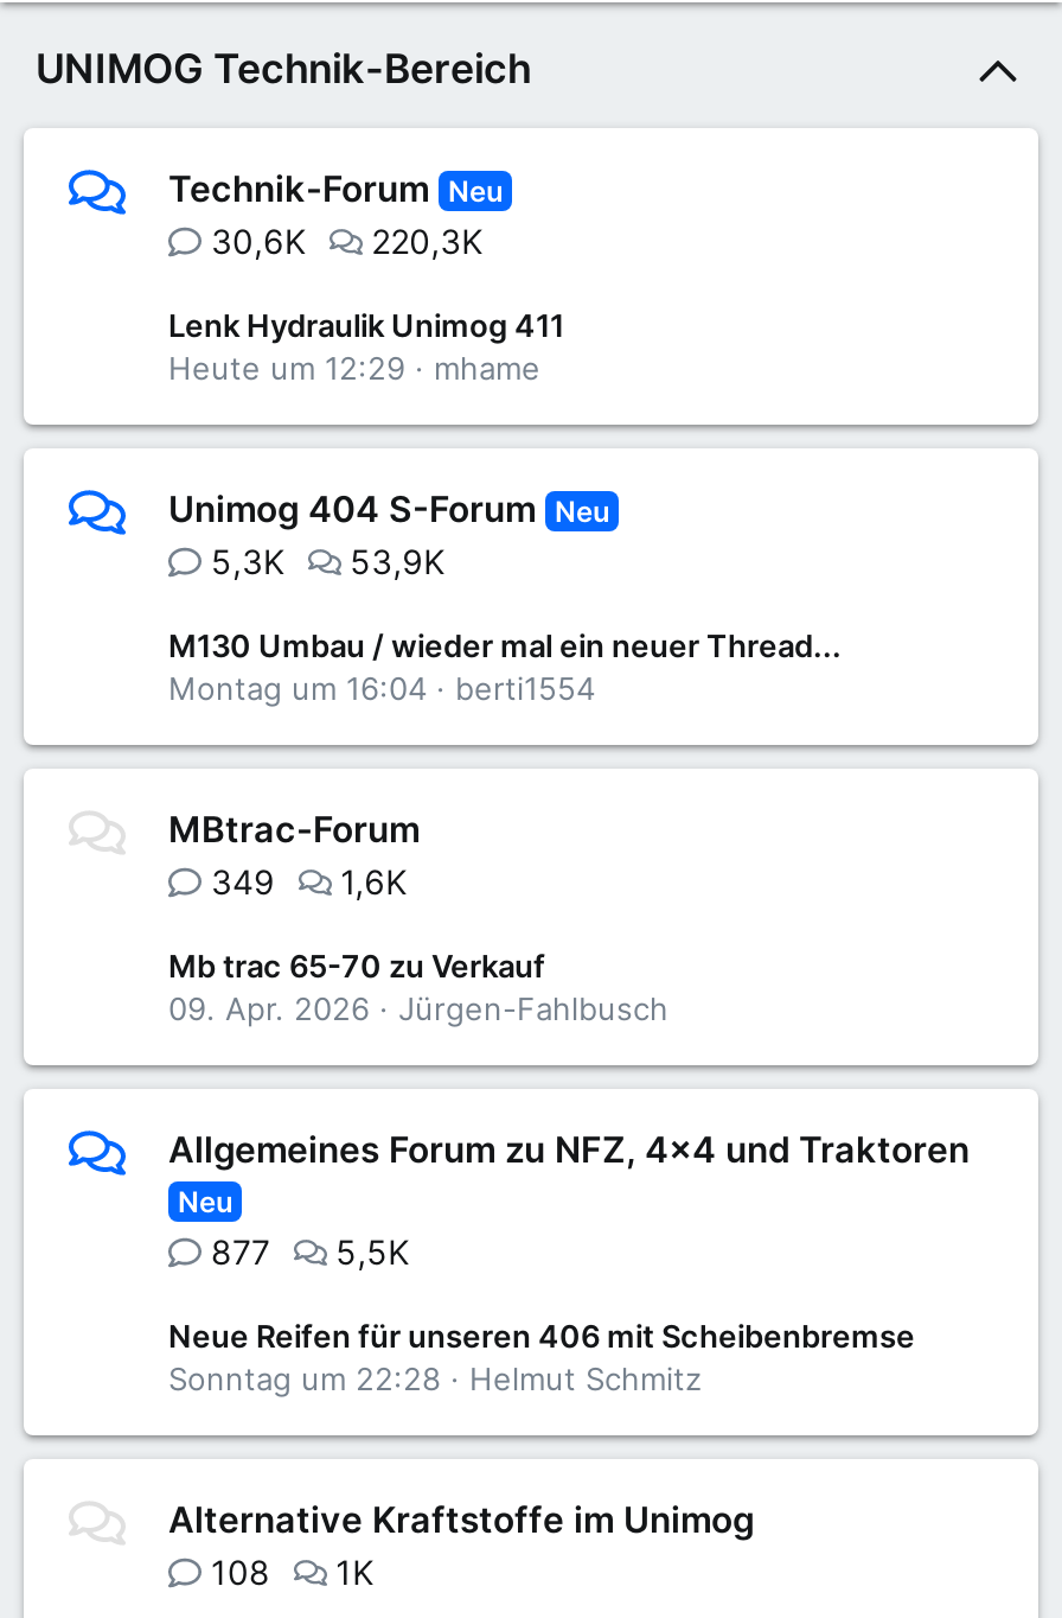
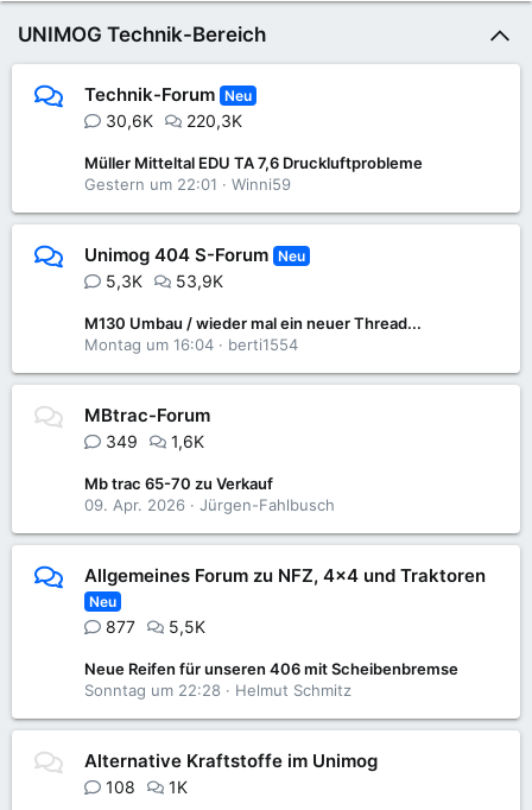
[168,306,564,386] Lenk Hydraulik Unimog 411 | Heute um 12:29 | mhame -> [84,153,423,193] Müller Mitteltal EDU TA 7,6 Druckluftprobleme | Gestern um 22:01 | Winni59

